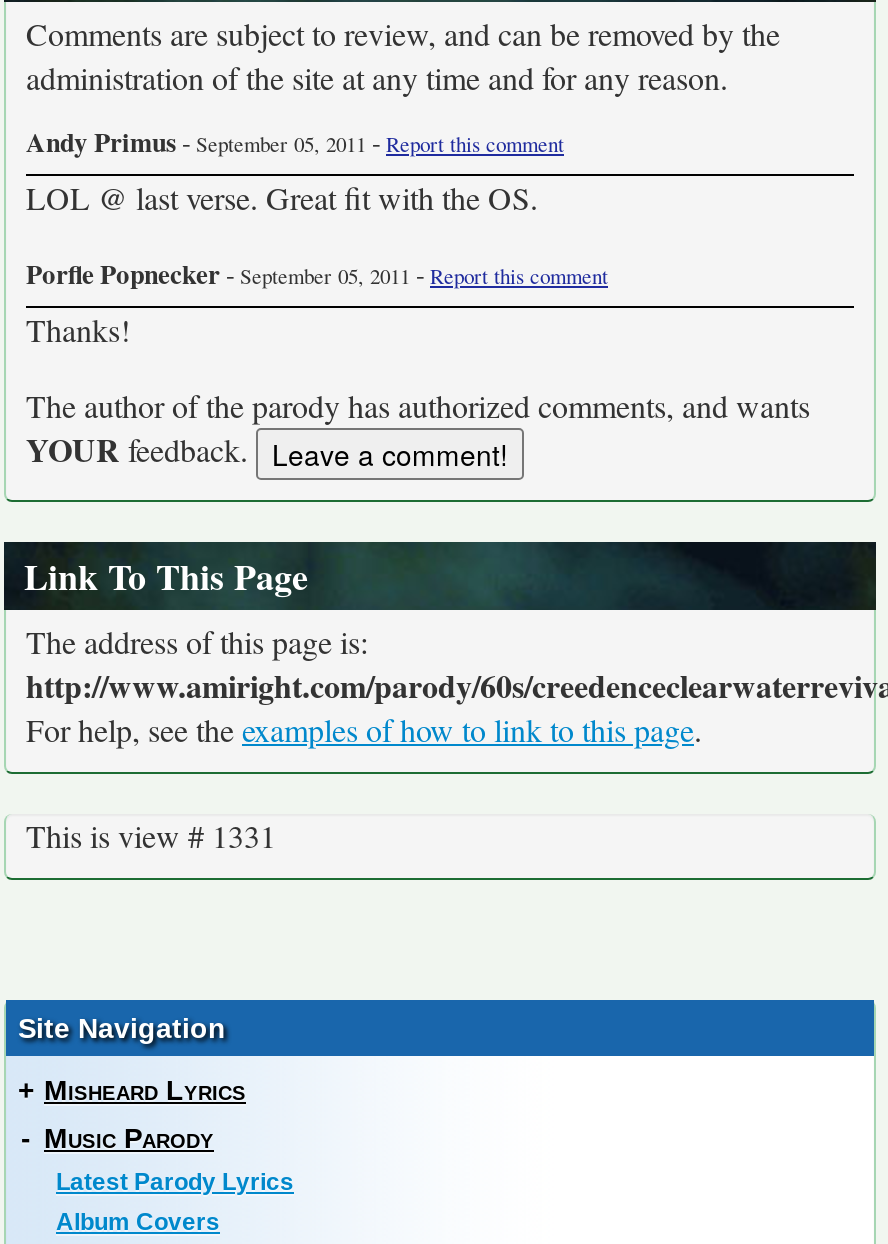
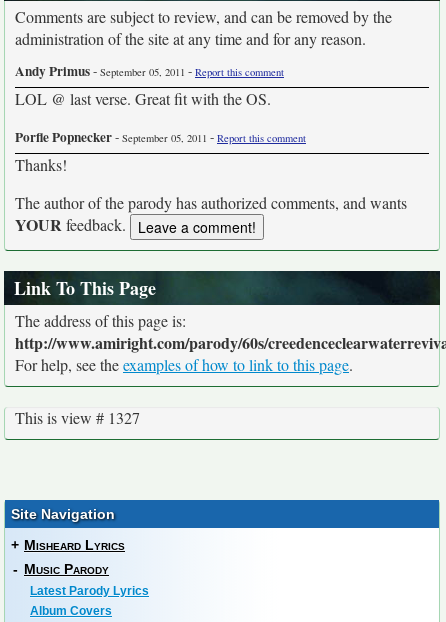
[26,815,276,857] This is view # 1331 -> [15,407,140,428] This is view # 1327

